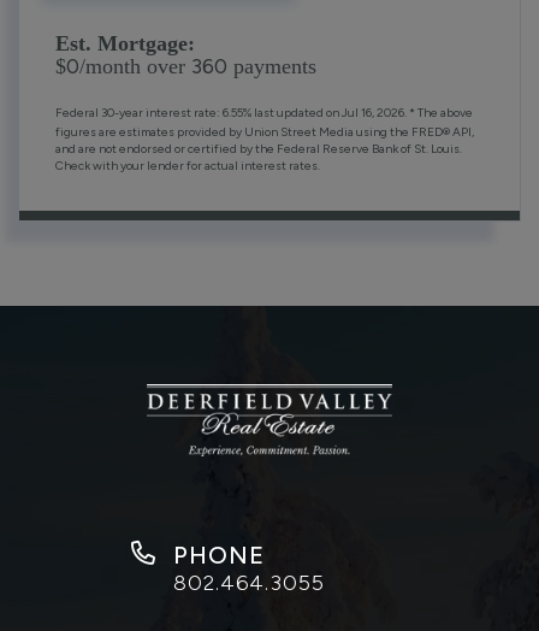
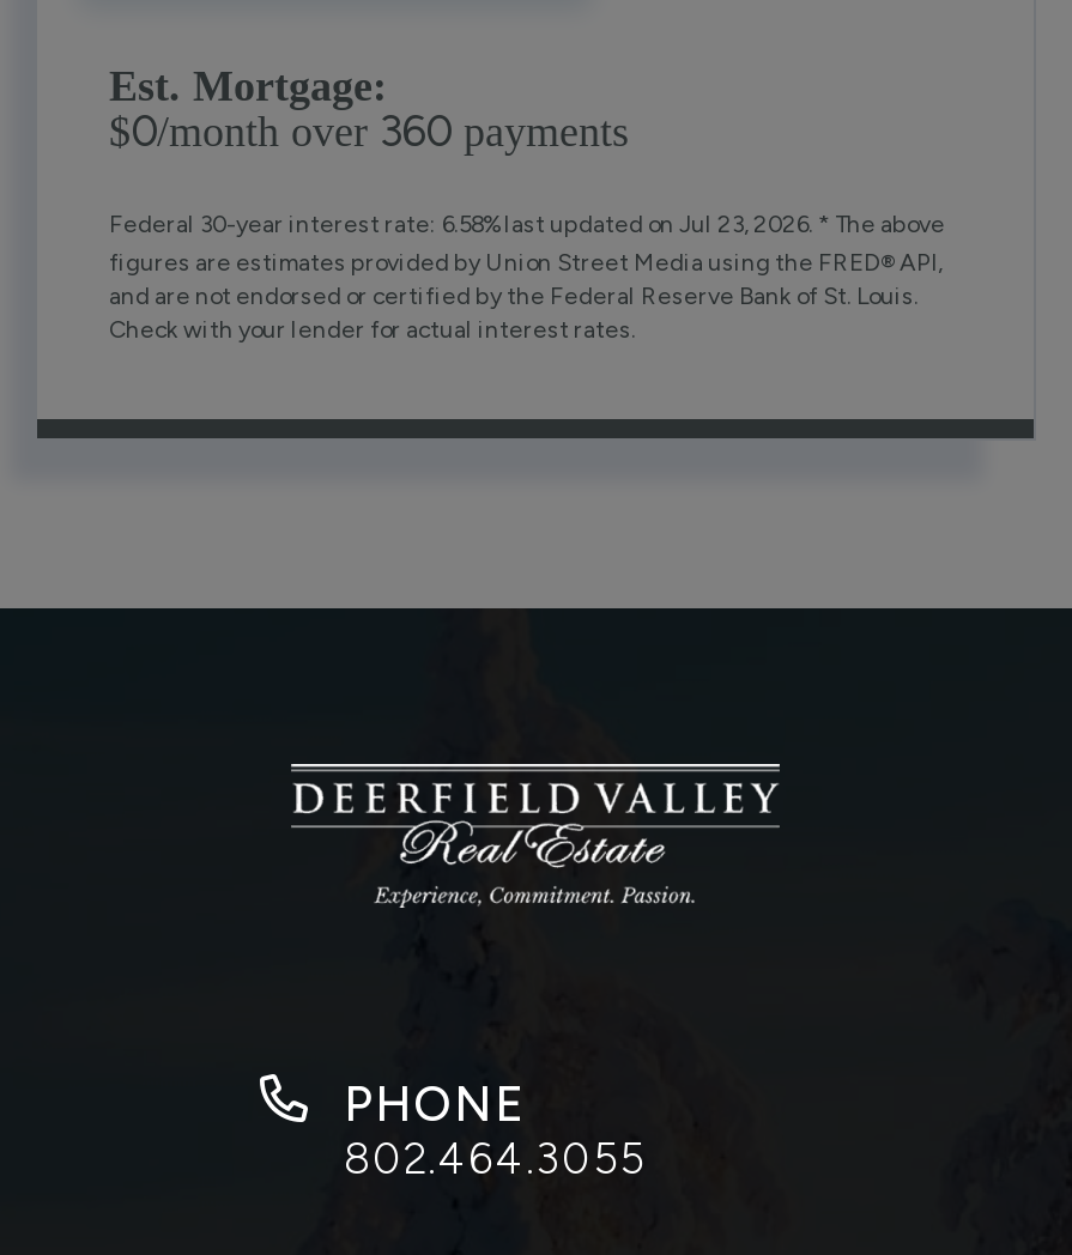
[55,104,473,120] Federal 30-year interest rate: 6.55% last updated on Jul 16, 2026. * The above -> [109,207,945,239] Federal 30-year interest rate: 6.58% last updated on Jul 23, 2026. * The above

